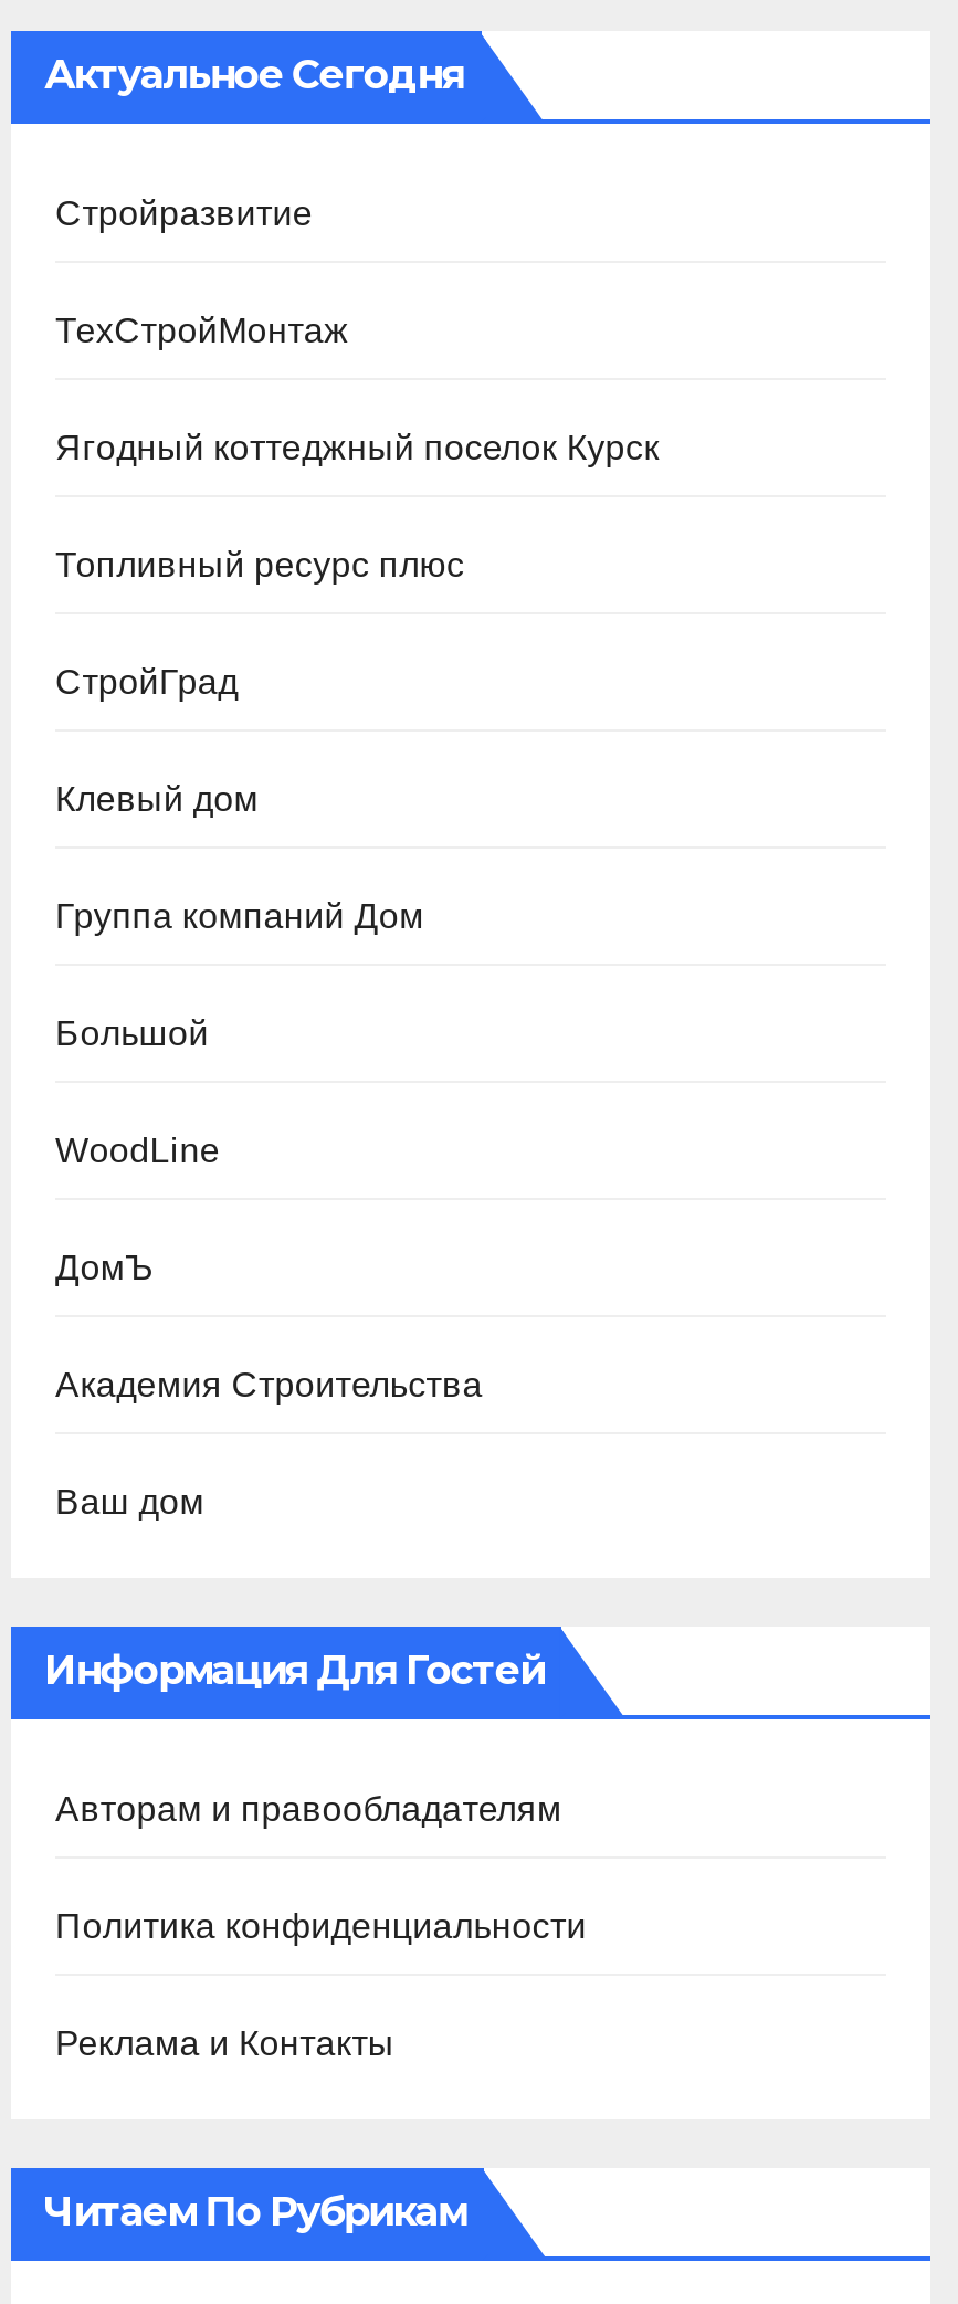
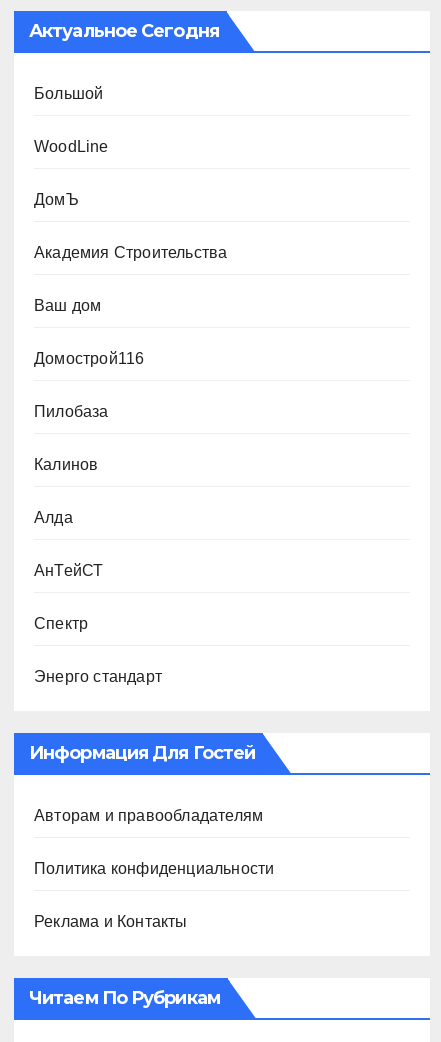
[55,195,659,935] Стройразвитие | ТехСтройМонтаж | Ягодный коттеджный поселок Курск | Топливный ресурс плюс | СтройГрад | Клевый дом | Группа компаний Дом -> none
moved [55,1015,483,1521] -> [34,85,227,314]: Большой | WoodLine | ДомЪ | Академия Строительства | Ваш дом
none -> [34,350,162,685] Домострой116 | Пилобаза | Калинов | Алда | АнТейСТ | Спектр | Энерго стандарт

